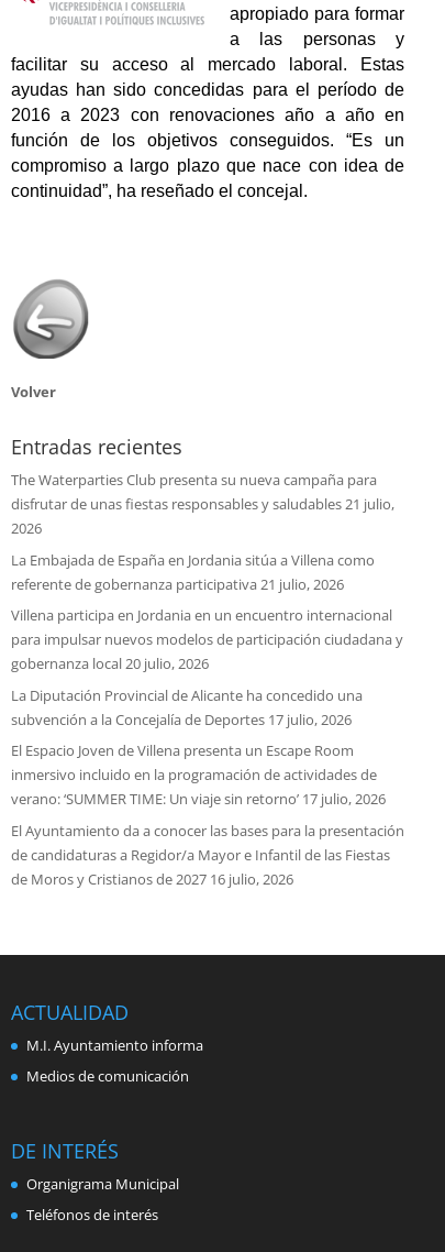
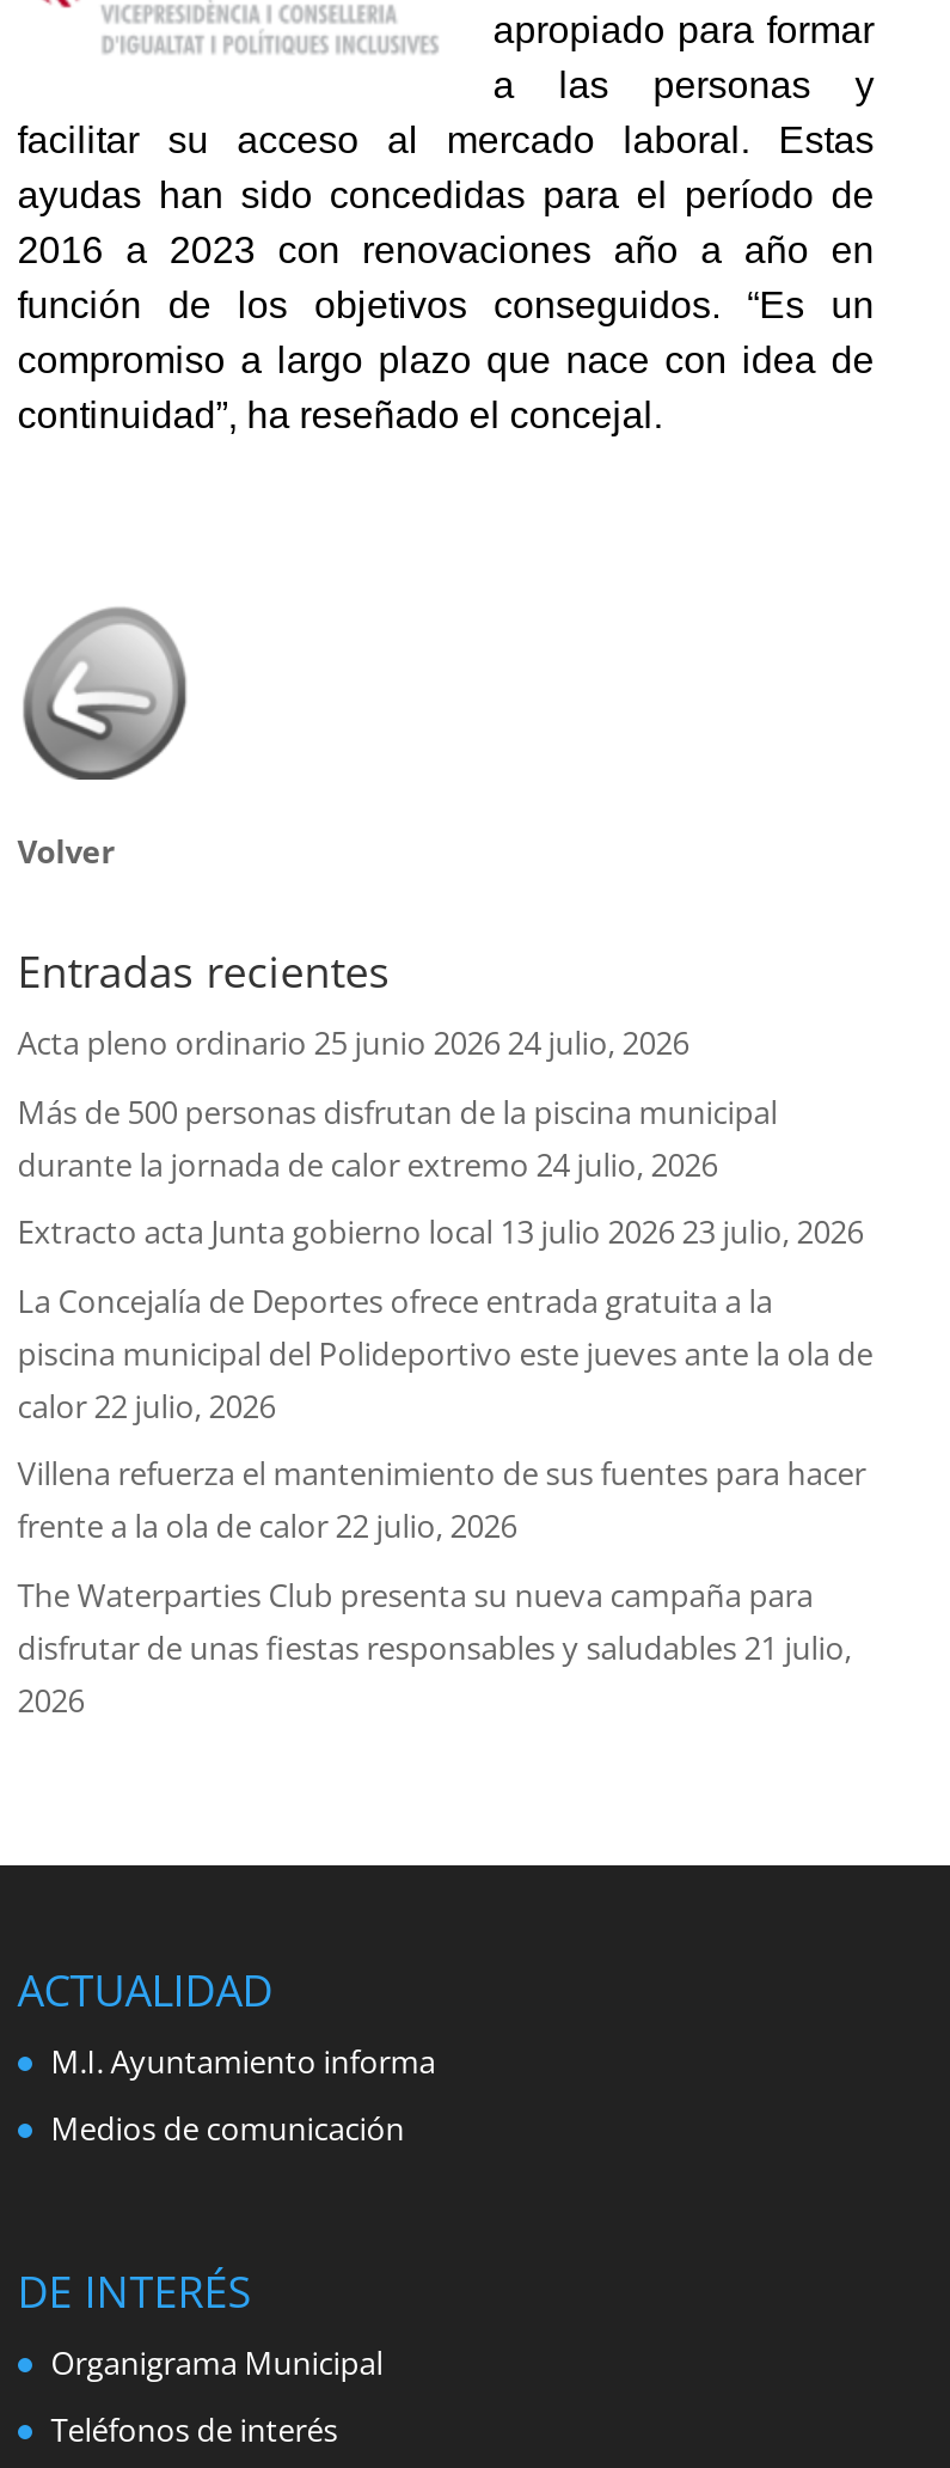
none -> [17,1021,873,1547] Acta pleno ordinario 25 junio 2026 24 julio, 2026 | Más de 500 personas disfrutan de la piscina municipal | durante la jornada de calor extremo 24 julio, 2026 | Extracto acta Junta gobierno local 13 julio 2026 23 julio, 2026 | La Concejalía de Deportes ofrece entrada gratuita a la | piscina municipal del Polideportivo este jueves ante la ola de | calor 22 julio, 2026 | Villena refuerza el mantenimiento de sus fuentes para hacer | frente a la ola de calor 22 julio, 2026
moved [11,470,394,538] -> [17,1572,852,1721]: The Waterparties Club presenta su nueva campaña para | disfrutar de unas fiestas responsables y saludables 21 julio, | 2026
[11,550,404,888] La Embajada de España en Jordania sitúa a Villena como | referente de gobernanza participativa 21 julio, 2026 | Villena participa en Jordania en un encuentro internacional | para impulsar nuevos modelos de participación ciudadana y | gobernanza local 20 julio, 2026 | La Diputación Provincial de Alicante ha concedido una | subvención a la Concejalía de Deportes 17 julio, 2026 | El Espacio Joven de Villena presenta un Escape Room | inmersivo incluido en la programación de actividades de | verano: ‘SUMMER TIME: Un viaje sin retorno’ 17 julio, 2026 | El Ayuntamiento da a conocer las bases para la presentación | de candidaturas a Regidor/a Mayor e Infantil de las Fiestas | de Moros y Cristianos de 2027 16 julio, 2026 -> none

